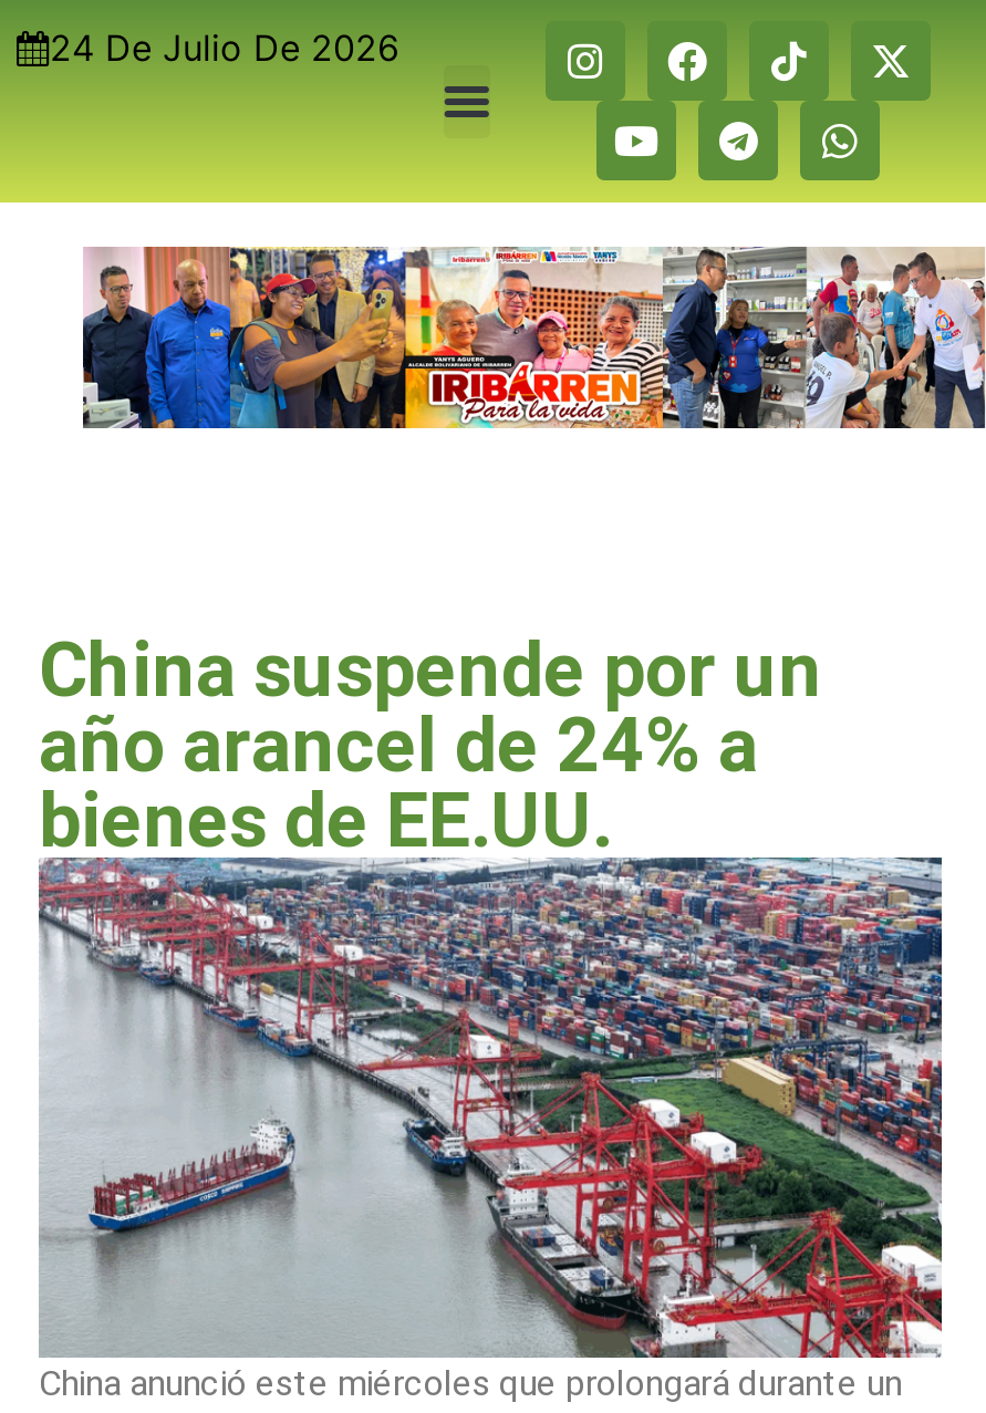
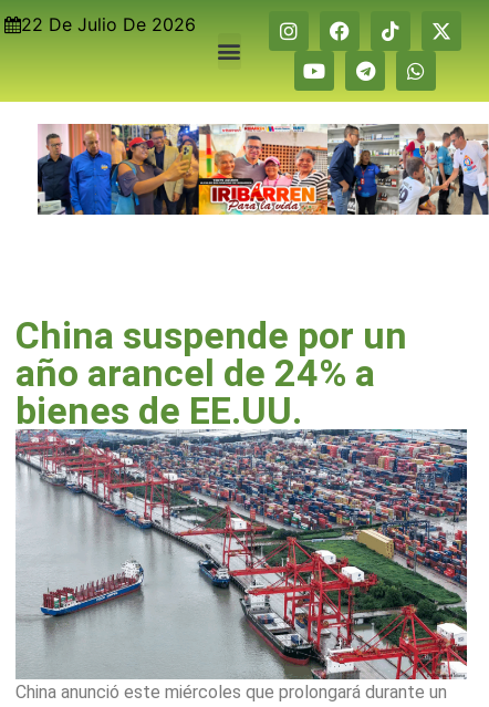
[50,25,399,70] 24 De Julio De 2026 -> [21,13,196,35] 22 De Julio De 2026

